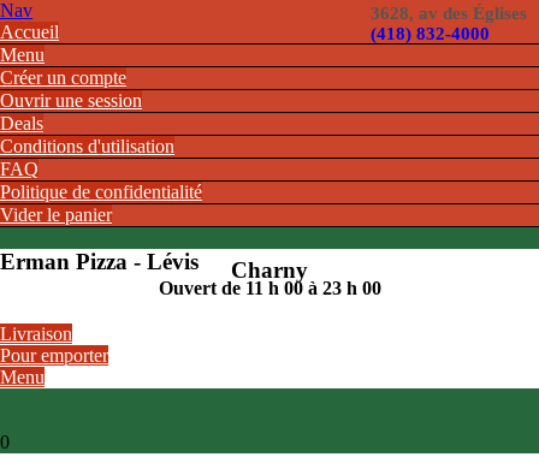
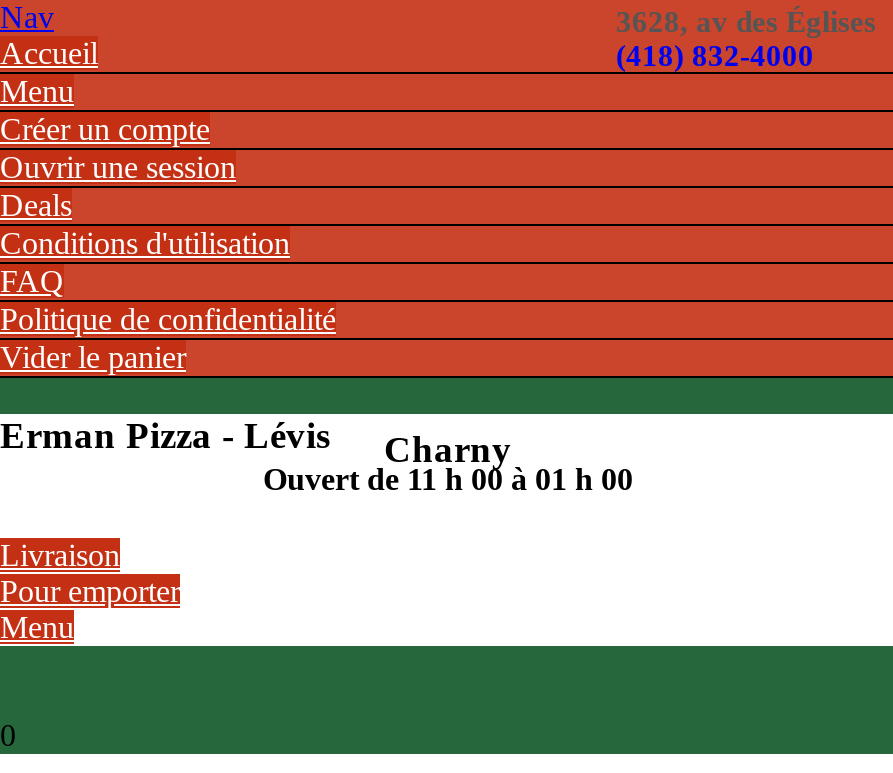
[158,278,381,298] Ouvert de 11 h 00 à 23 h 00 -> [263,462,633,496] Ouvert de 11 h 00 à 01 h 00

